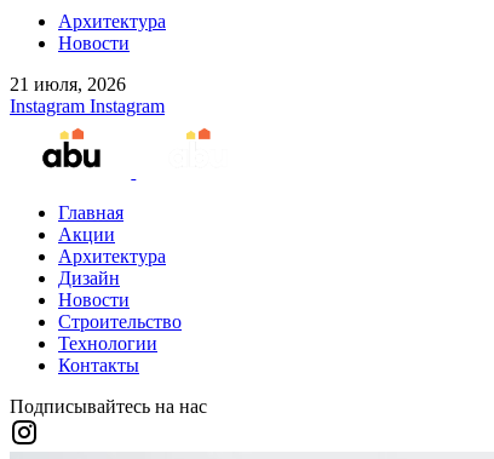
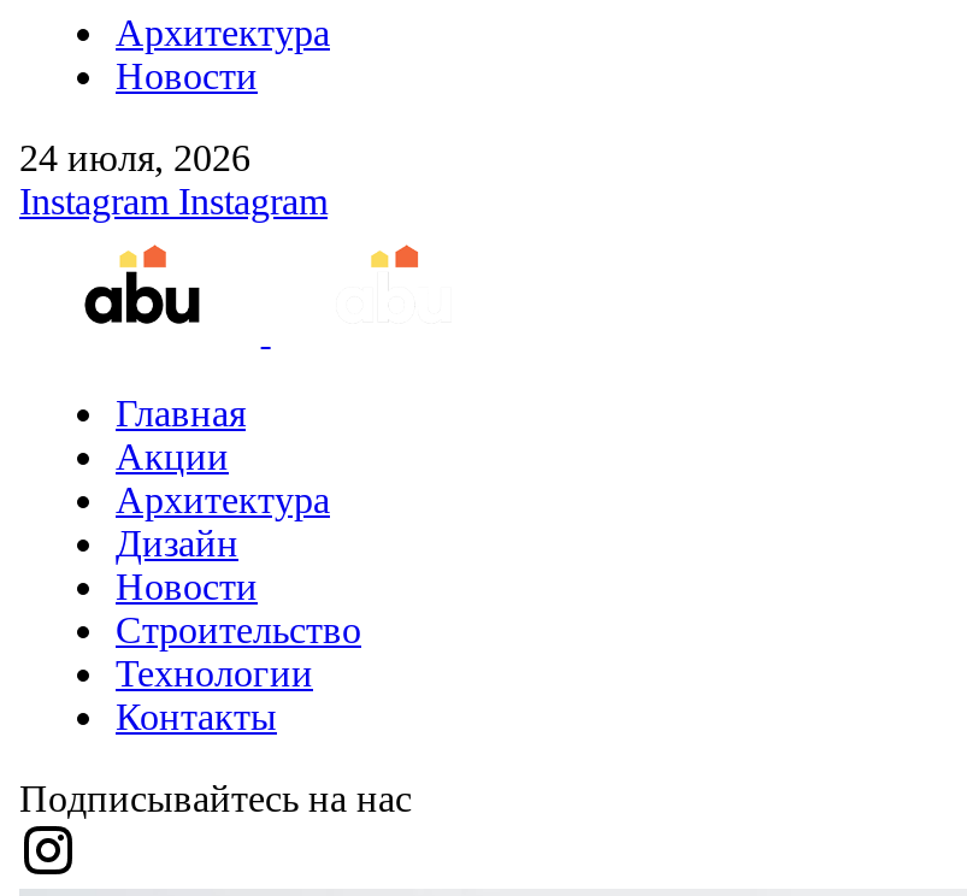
[10,74,126,95] 21 июля, 2026 -> [19,138,250,179] 24 июля, 2026

